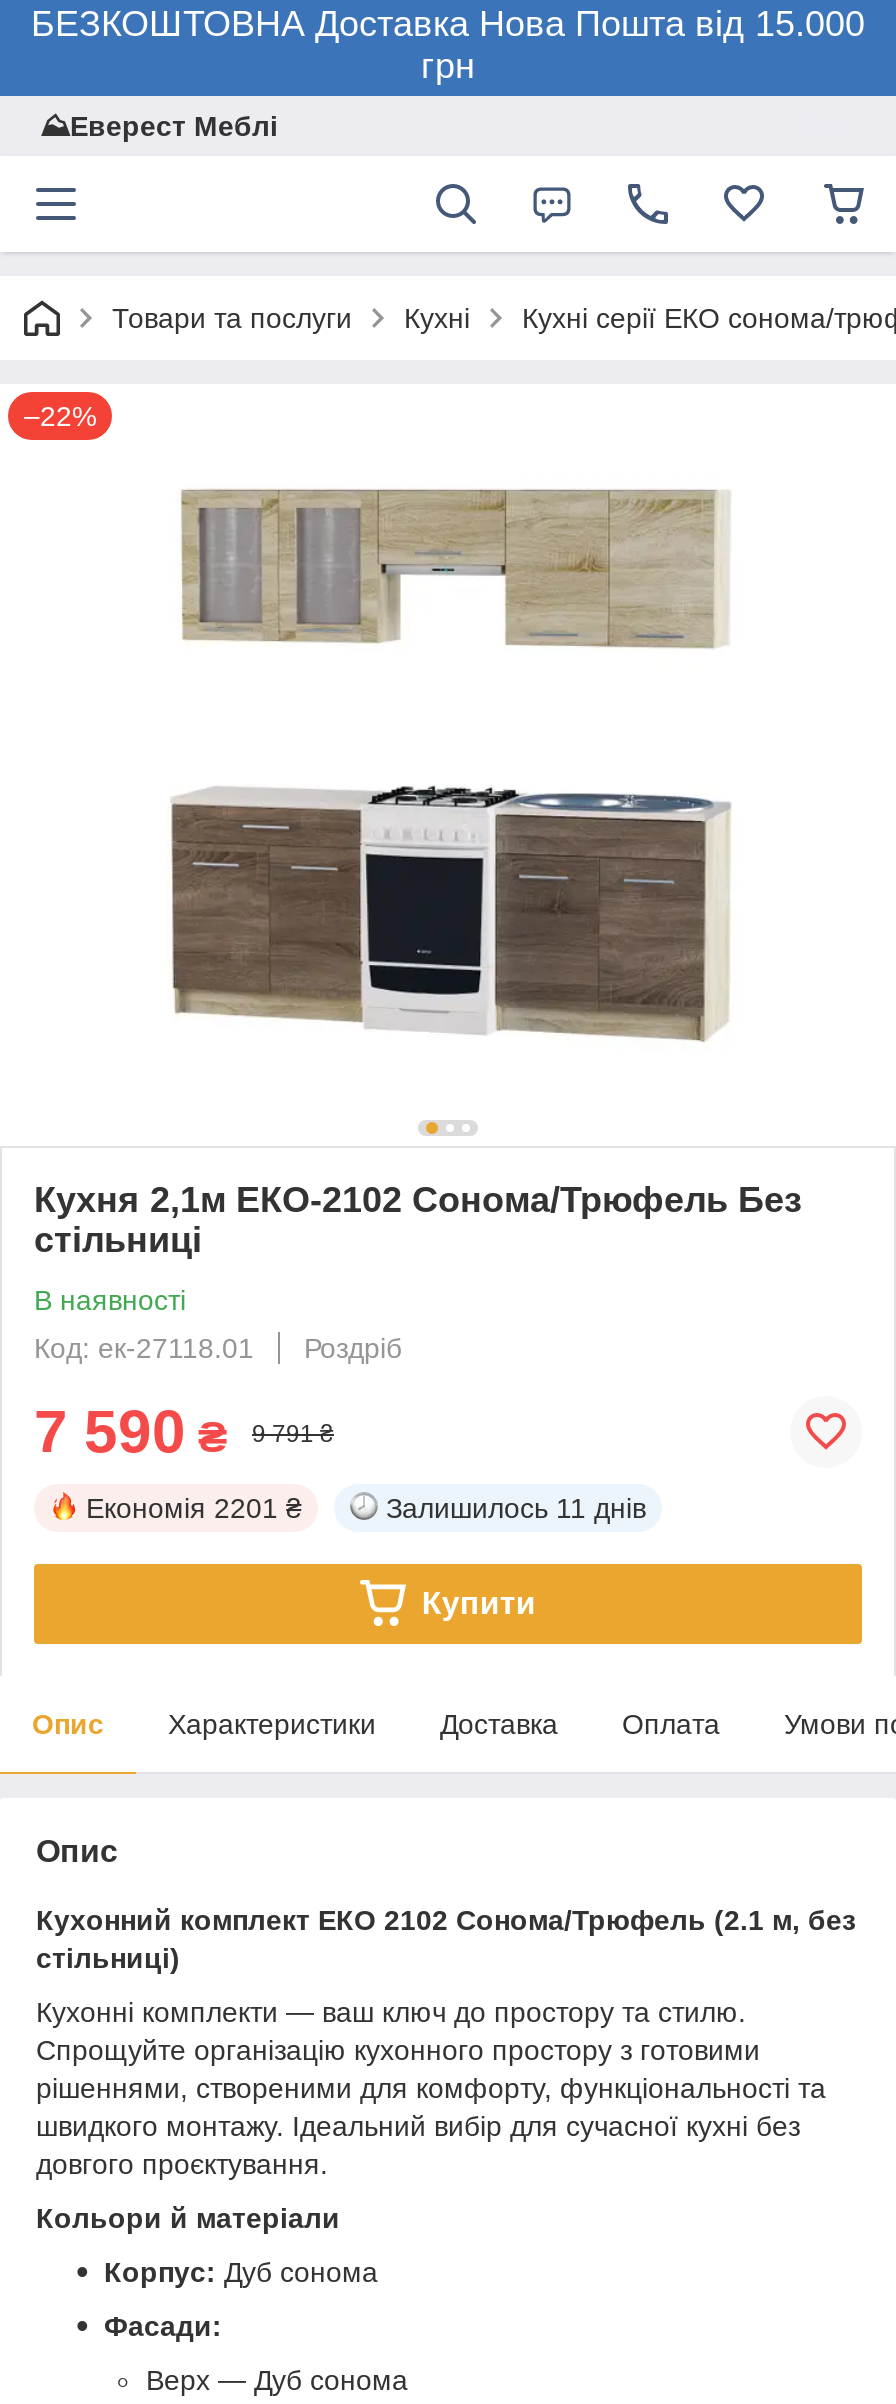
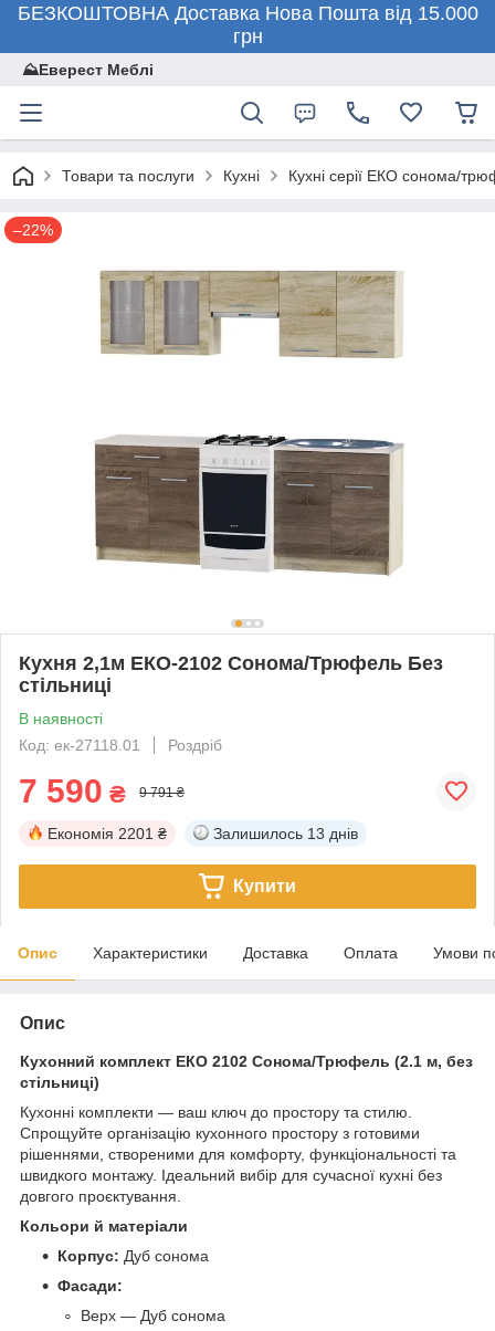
[386,1492,646,1524] Залишилось 11 днів -> [213,824,358,842] Залишилось 13 днів

